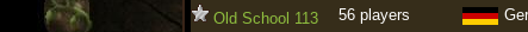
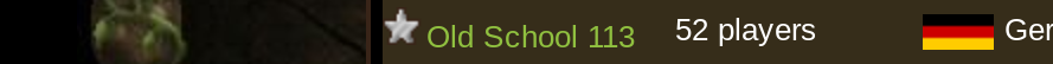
[213,6,409,27] Old School 113 56 players -> [426,12,817,55] Old School 113 52 players

